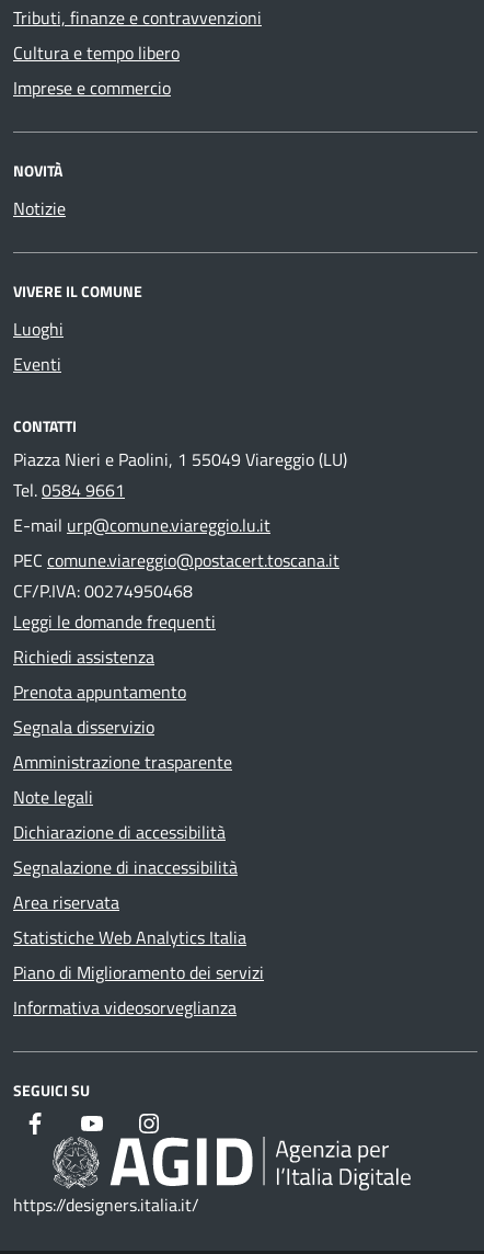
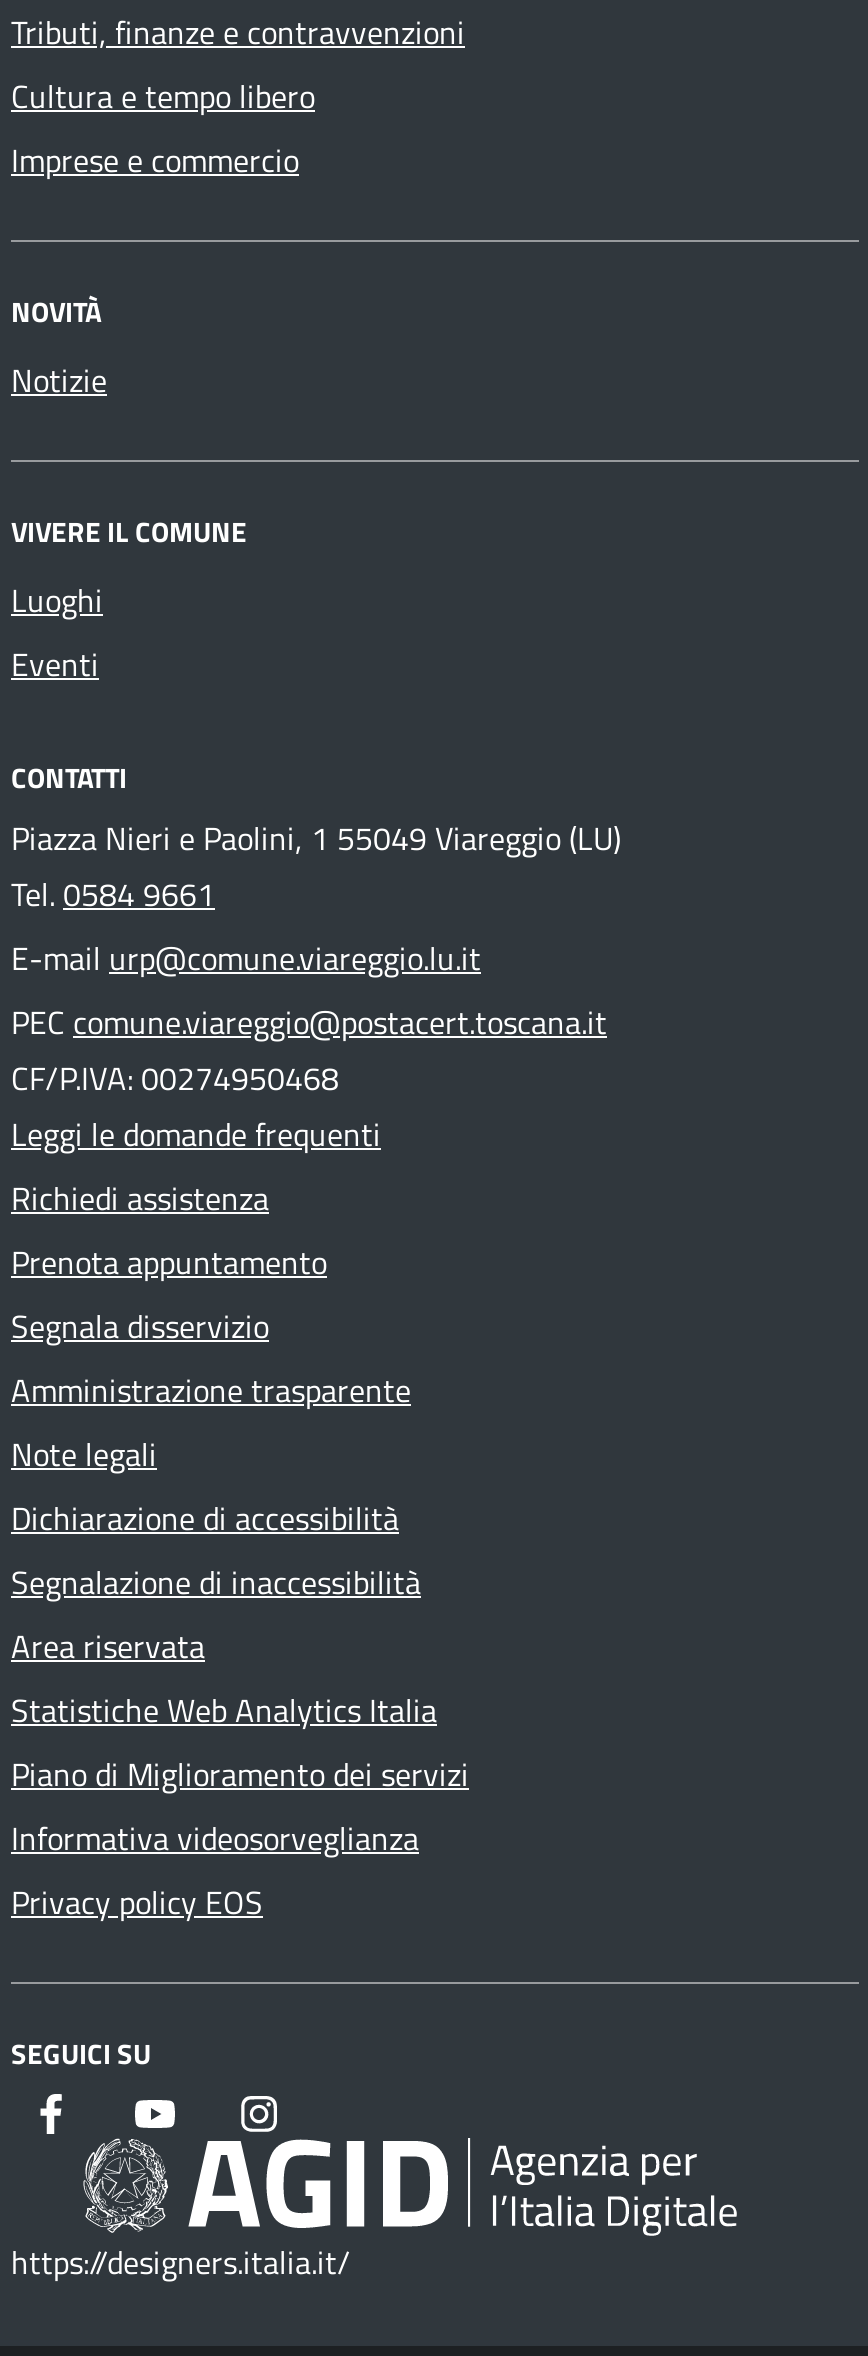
none -> [11,1878,263,1926] Privacy policy EOS

